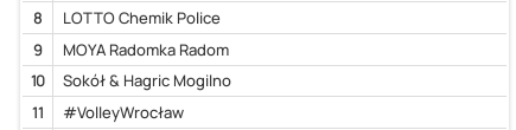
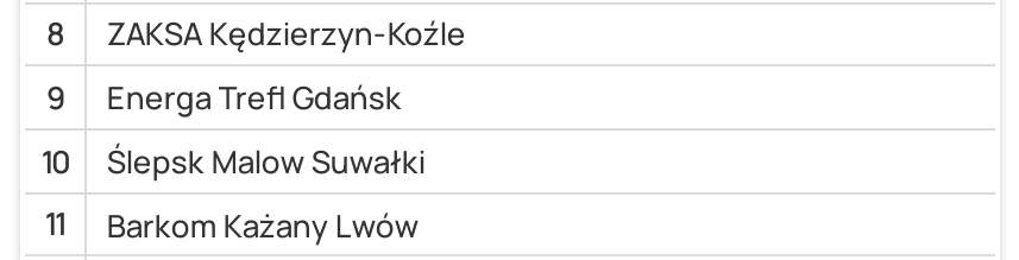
[63,7,221,28] LOTTO Chemik Police -> [107,13,466,56] ZAKSA Kędzierzyn-Koźle
[63,39,229,60] MOYA Radomka Radom -> [107,77,401,119] Energa Trefl Gdańsk
[63,70,232,91] Sokół & Hagric Mogilno -> [107,140,425,183] Ślepsk Malow Suwałki
[63,102,184,123] #VolleyWrocław -> [107,203,418,246] Barkom Każany Lwów

